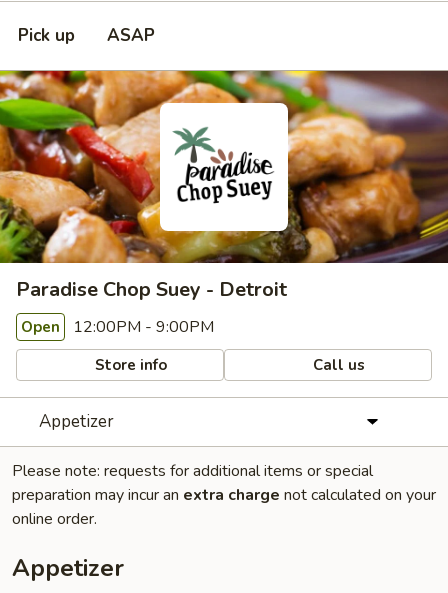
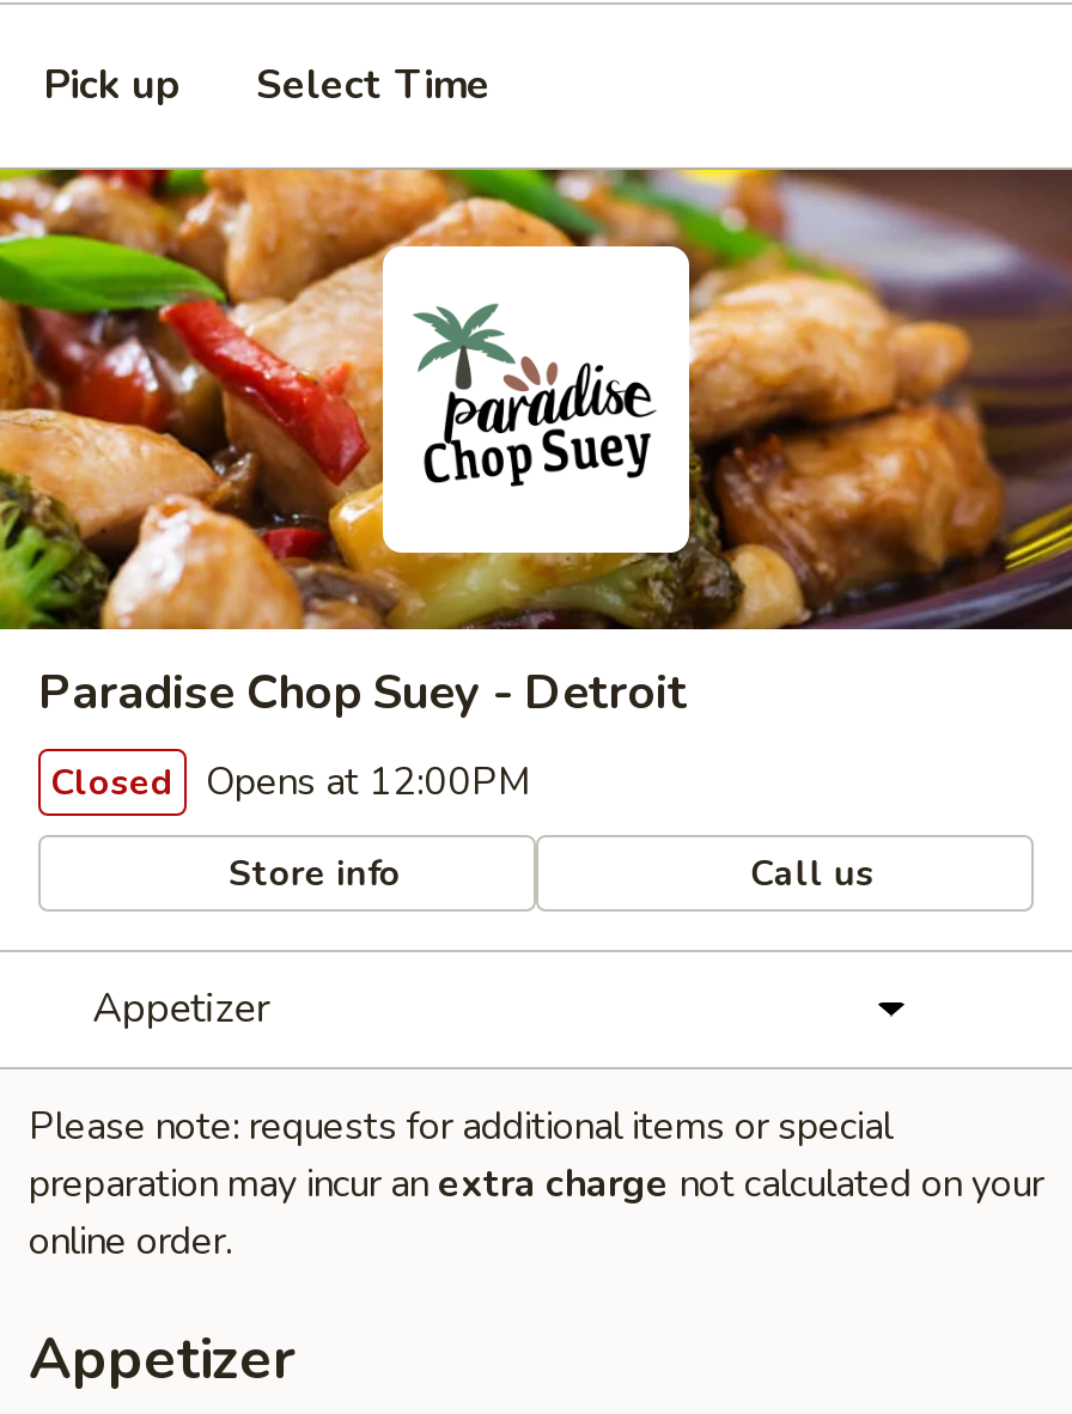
[107,24,155,47] ASAP -> [256,57,491,112] Select Time
[21,316,214,338] Open 12:00PM - 9:00PM -> [50,756,531,809] Closed Opens at 12:00PM

